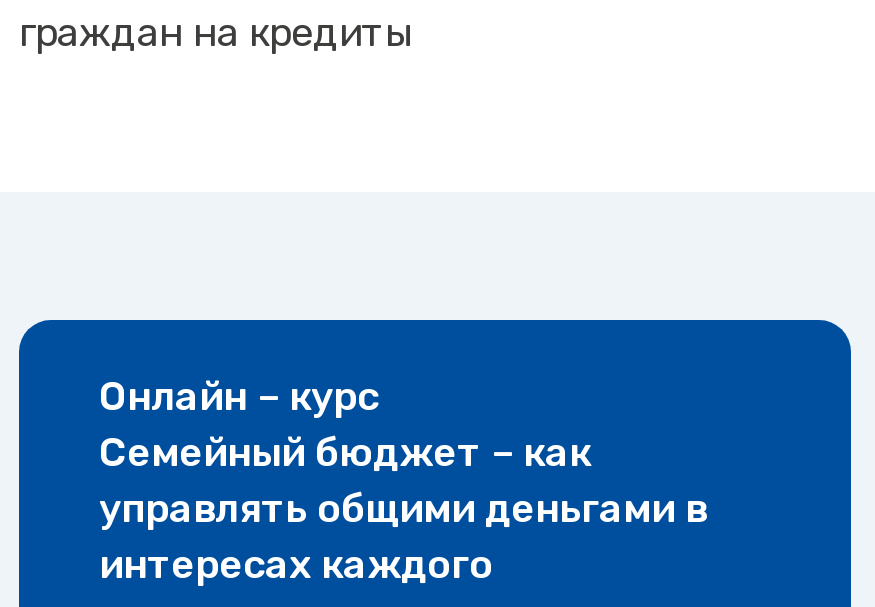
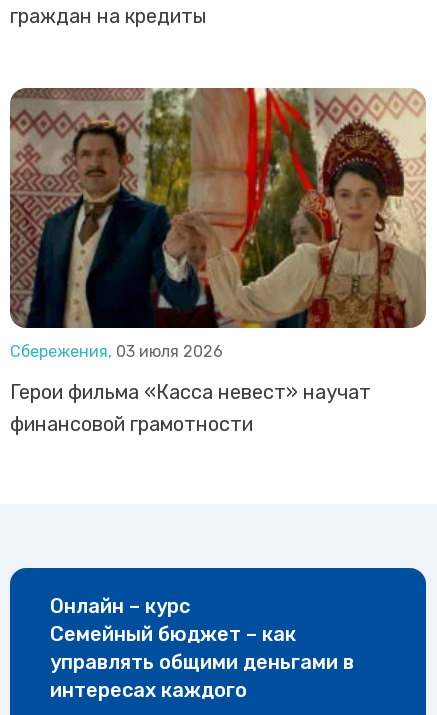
none -> [9,87,427,436] [image] | Сбережения, 03 июля 2026 | Герои фильма «Касса невест» научат | финансовой грамотности

